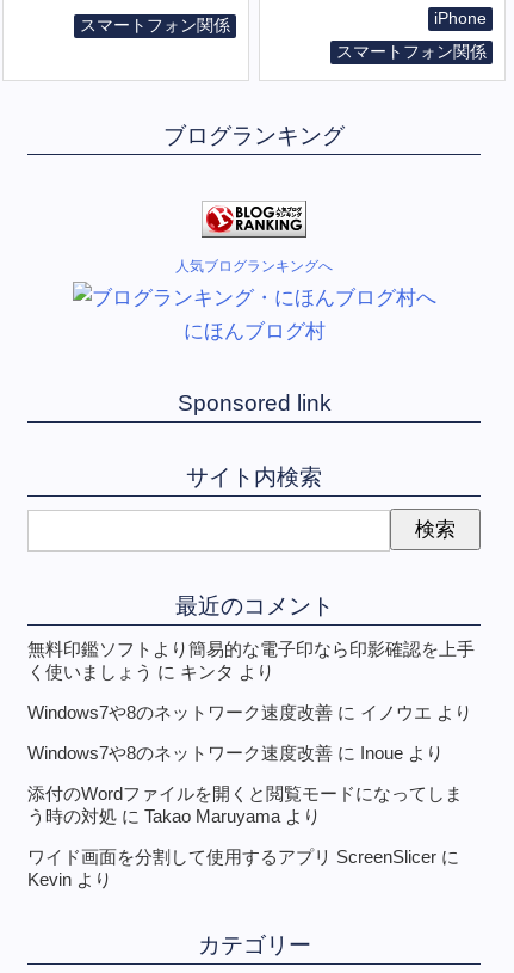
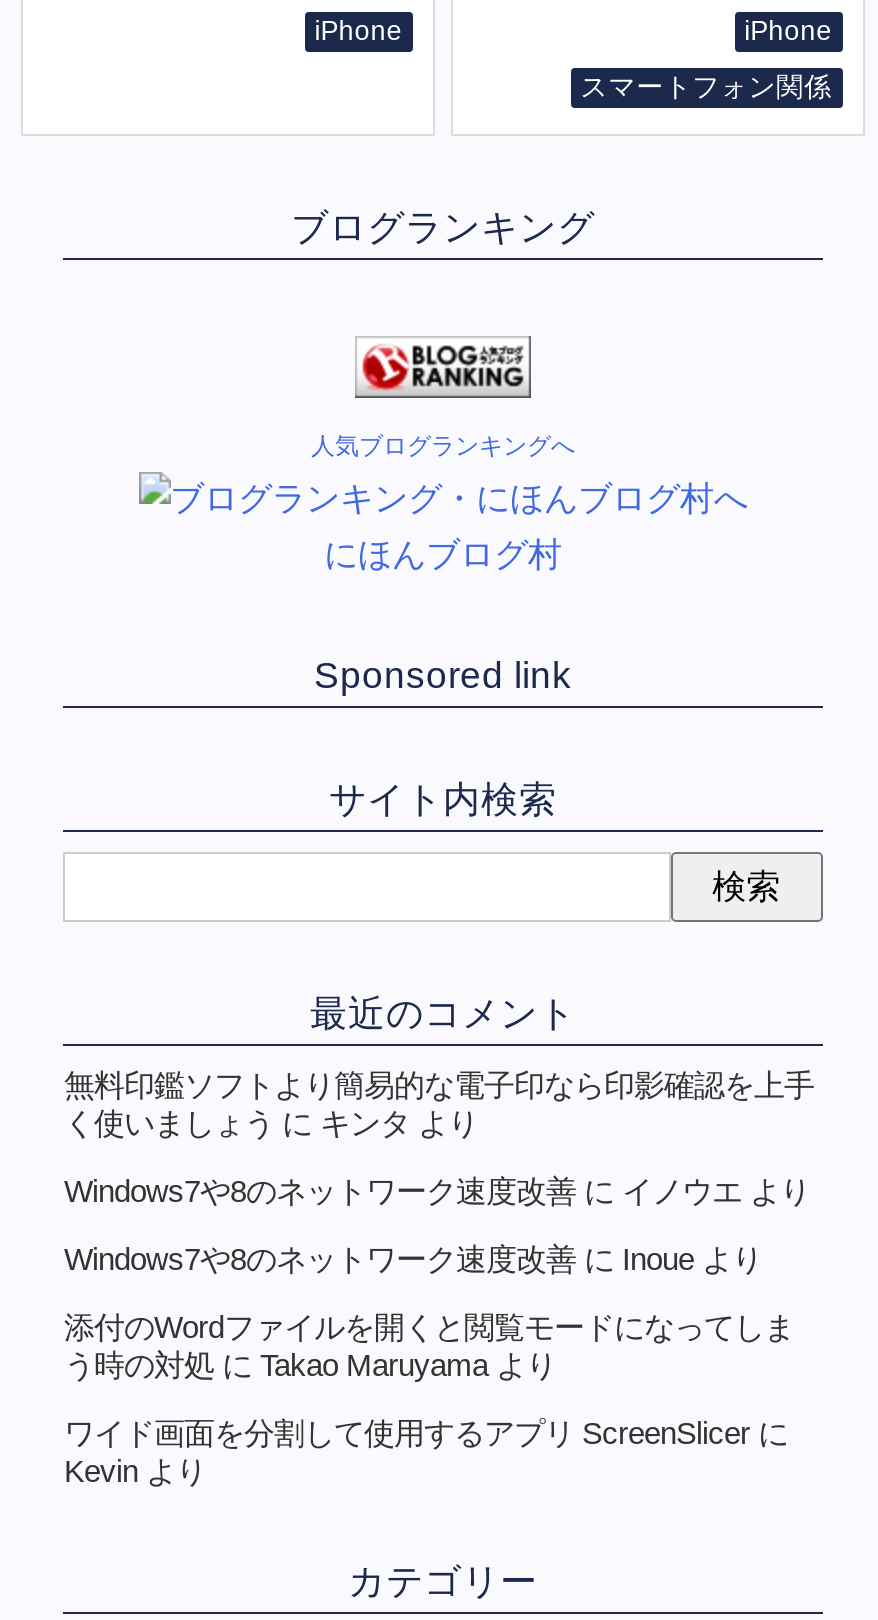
[80,16,230,34] スマートフォン関係 -> [315,15,403,45] iPhone

